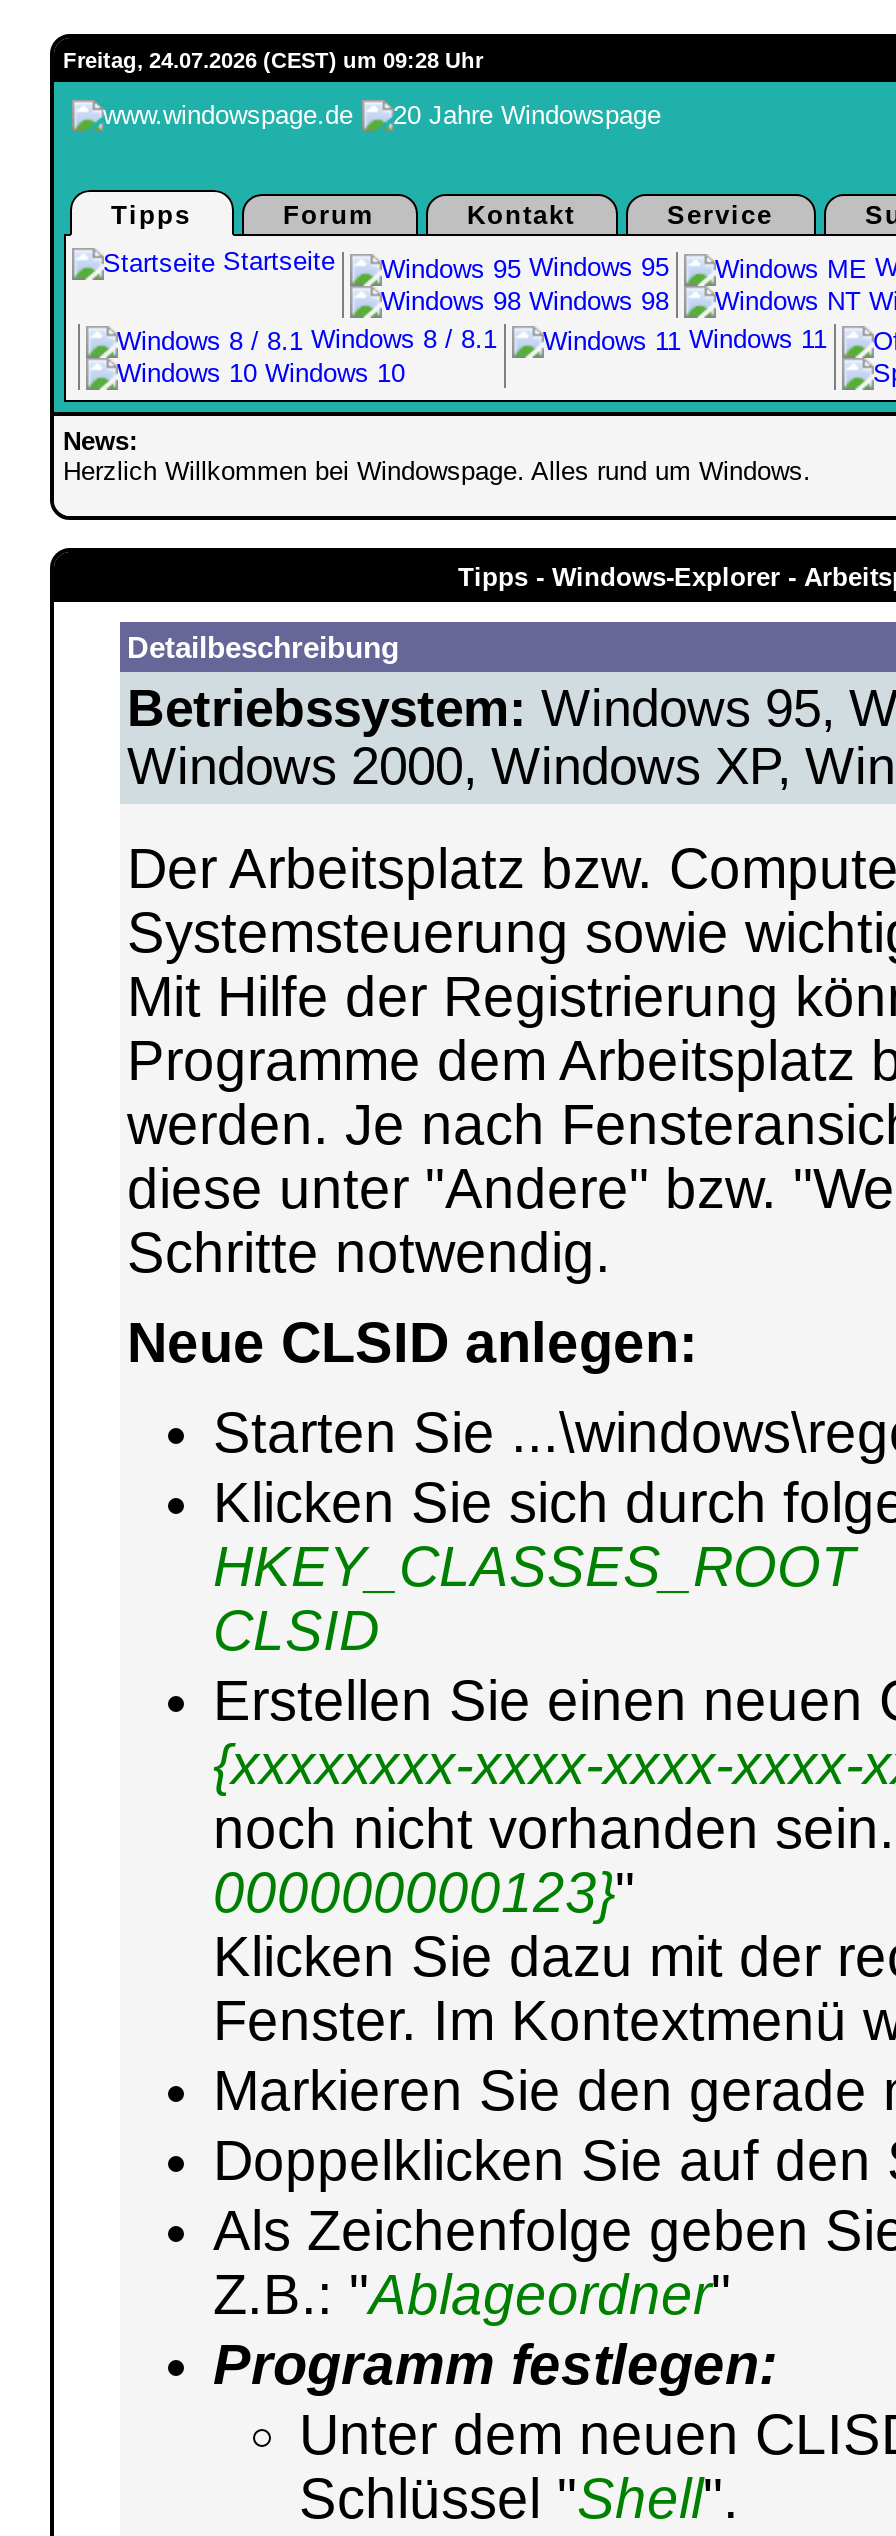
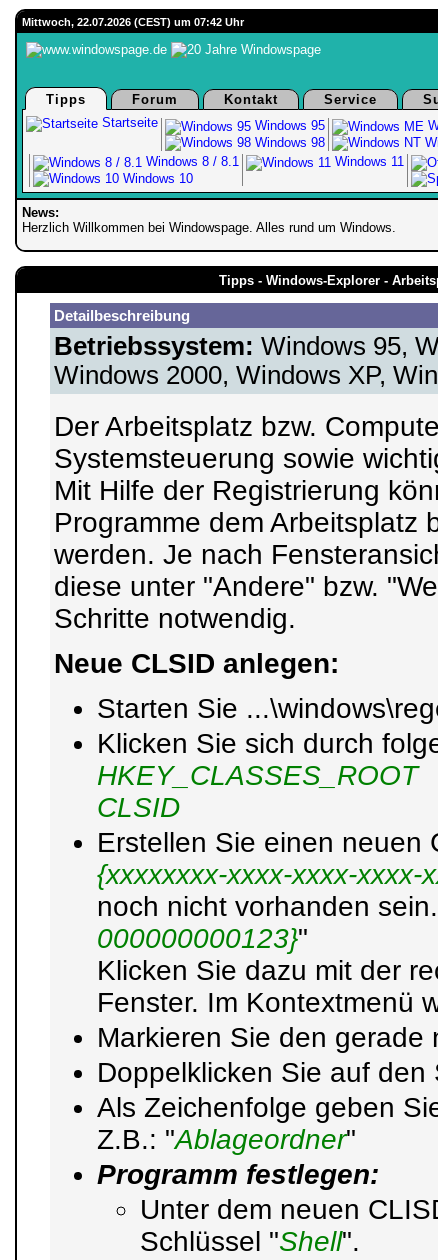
[63,48,483,72] Freitag, 24.07.2026 (CEST) um 09:28 Uhr -> [21,16,243,28] Mittwoch, 22.07.2026 (CEST) um 07:42 Uhr

